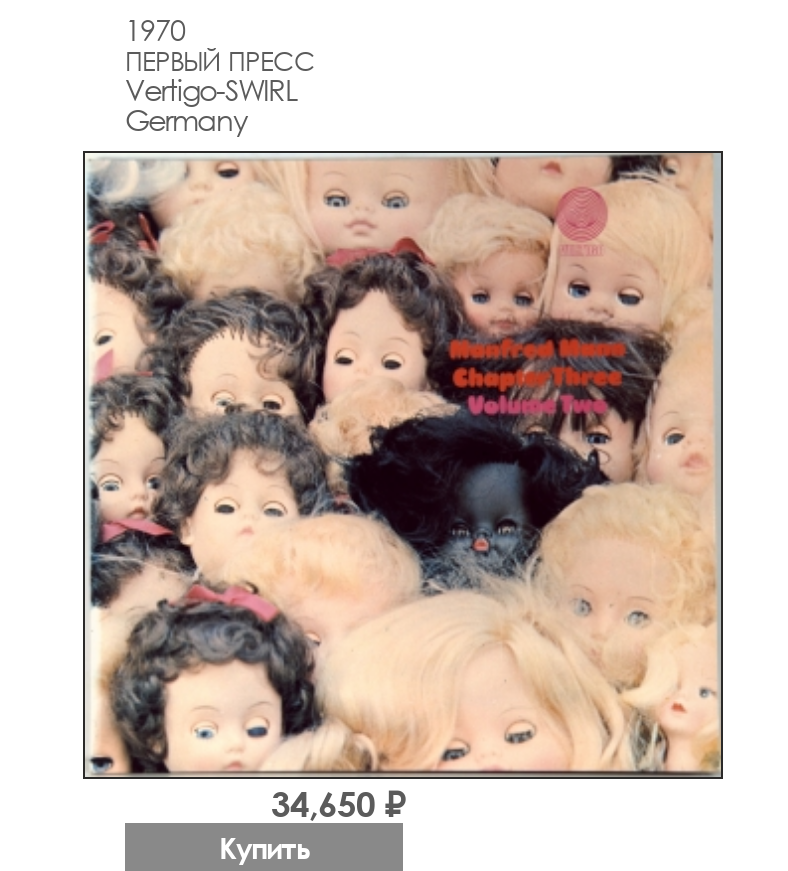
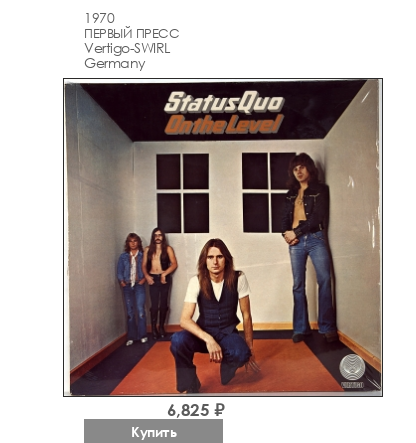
[85,151,719,826] [image] | 34,650 ₽ -> [64,78,382,420] [image] | 6,825 ₽

